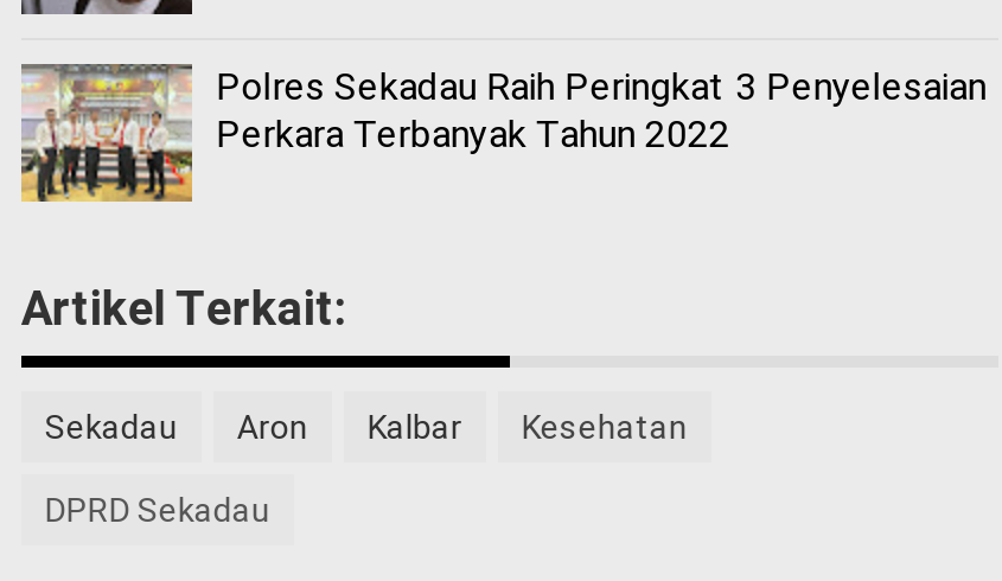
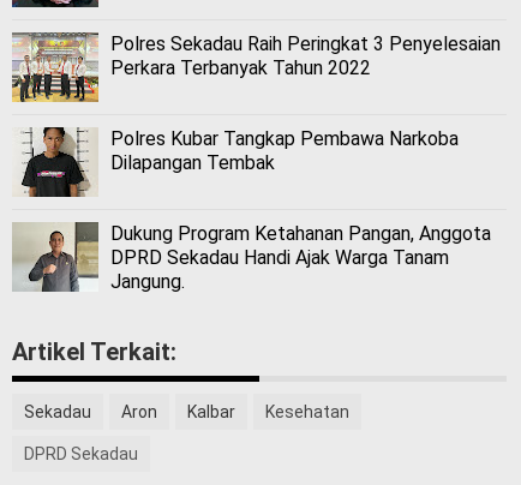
none -> [12,126,491,293] [image] | Polres Kubar Tangkap Pembawa Narkoba | Dilapangan Tembak | Dukung Program Ketahanan Pangan, Anggota | DPRD Sekadau Handi Ajak Warga Tanam | Jangung.
none -> [12,221,92,293] [image]

